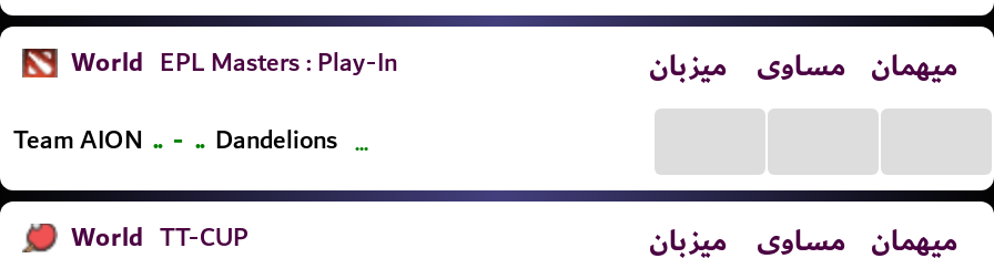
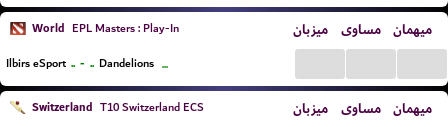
[13,117,368,164] Team AION .. - .. Dandelions ... -> [6,53,168,74] Ilbirs eSport .. - .. Dandelions ...
[71,215,248,261] World TT-CUP -> [32,97,204,118] Switzerland T10 Switzerland ECS

